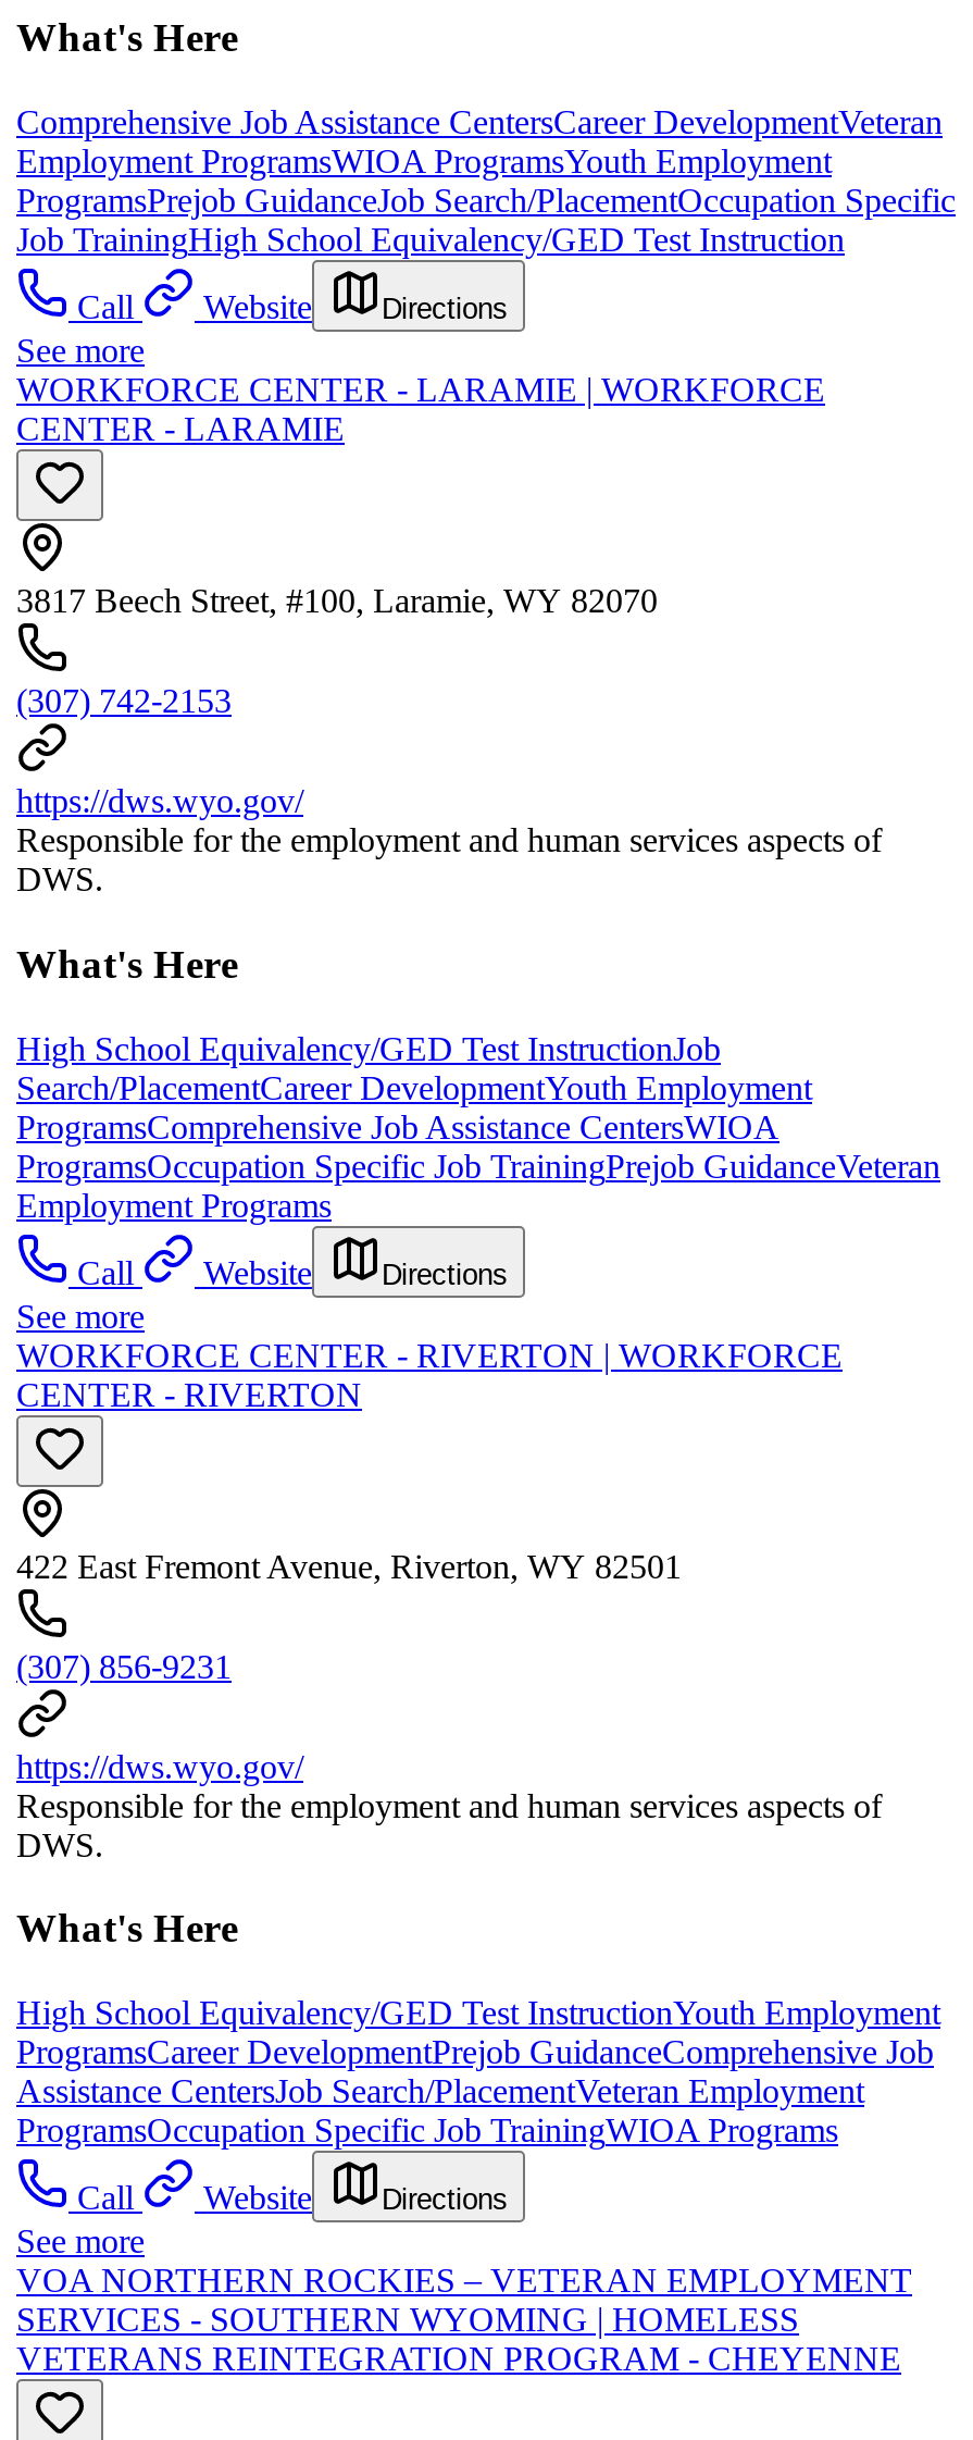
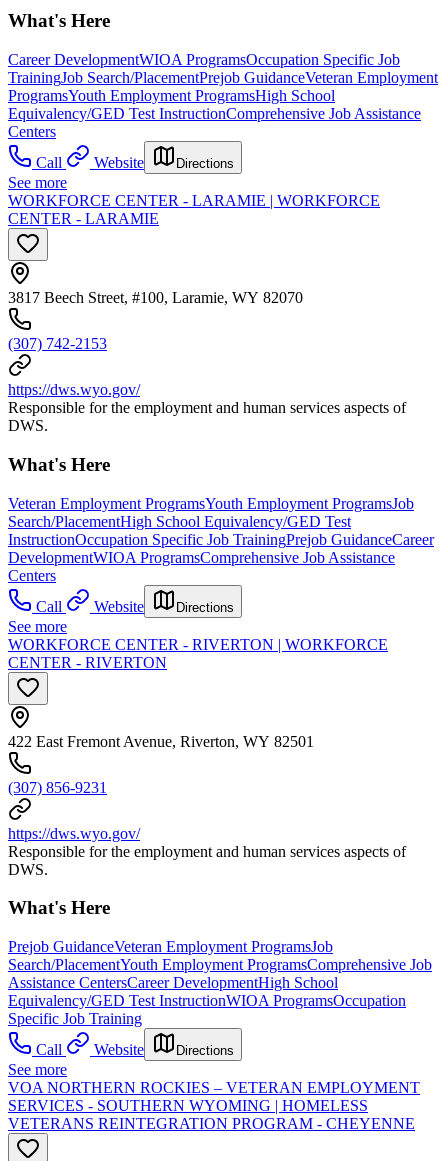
[16,104,956,258] Comprehensive Job Assistance CentersCareer DevelopmentVeteran | Employment ProgramsWIOA ProgramsYouth Employment | ProgramsPrejob GuidanceJob Search/PlacementOccupation Specific | Job TrainingHigh School Equivalency/GED Test Instruction -> [8,51,438,140] Career DevelopmentWIOA ProgramsOccupation Specific Job | TrainingJob Search/PlacementPrejob GuidanceVeteran Employment | ProgramsYouth Employment ProgramsHigh School | Equivalency/GED Test InstructionComprehensive Job Assistance | Centers
[16,1029,940,1223] High School Equivalency/GED Test InstructionJob | Search/PlacementCareer DevelopmentYouth Employment | ProgramsComprehensive Job Assistance CentersWIOA | ProgramsOccupation Specific Job TrainingPrejob GuidanceVeteran | Employment Programs -> [8,495,434,584] Veteran Employment ProgramsYouth Employment ProgramsJob | Search/PlacementHigh School Equivalency/GED Test | InstructionOccupation Specific Job TrainingPrejob GuidanceCareer | DevelopmentWIOA ProgramsComprehensive Job Assistance | Centers
[16,1994,940,2149] High School Equivalency/GED Test InstructionYouth Employment | ProgramsCareer DevelopmentPrejob GuidanceComprehensive Job | Assistance CentersJob Search/PlacementVeteran Employment | ProgramsOccupation Specific Job TrainingWIOA Programs -> [8,938,432,1027] Prejob GuidanceVeteran Employment ProgramsJob | Search/PlacementYouth Employment ProgramsComprehensive Job | Assistance CentersCareer DevelopmentHigh School | Equivalency/GED Test InstructionWIOA ProgramsOccupation | Specific Job Training

